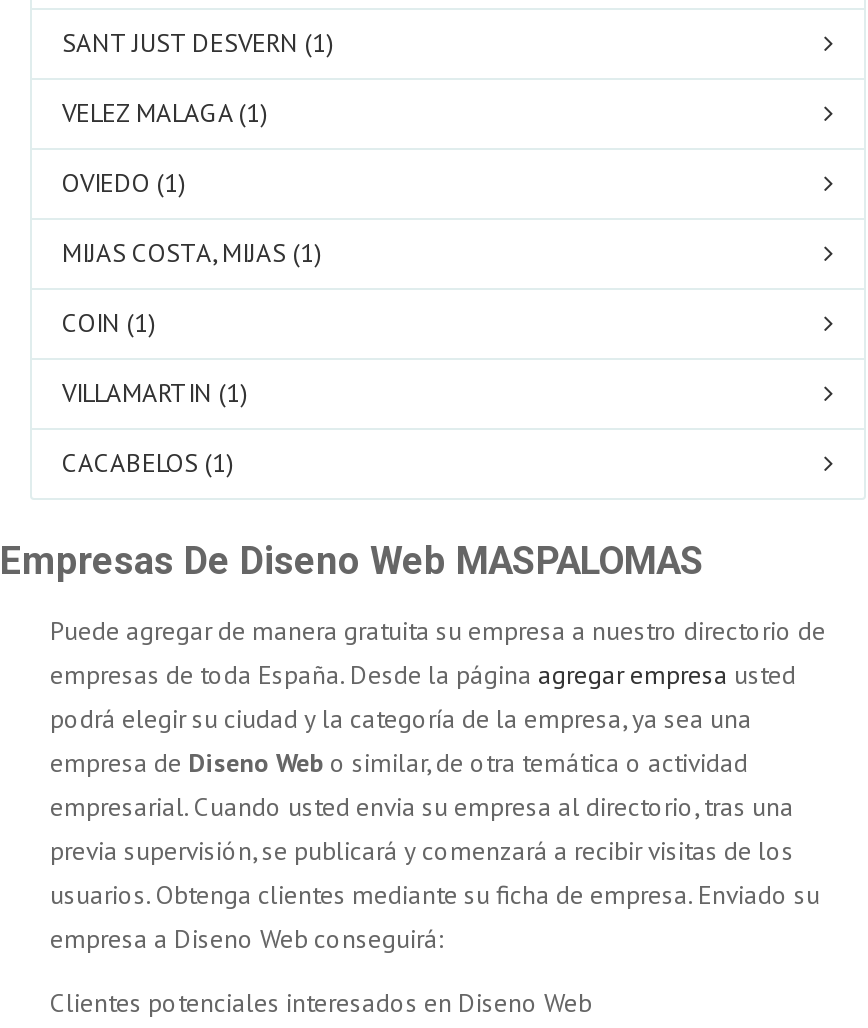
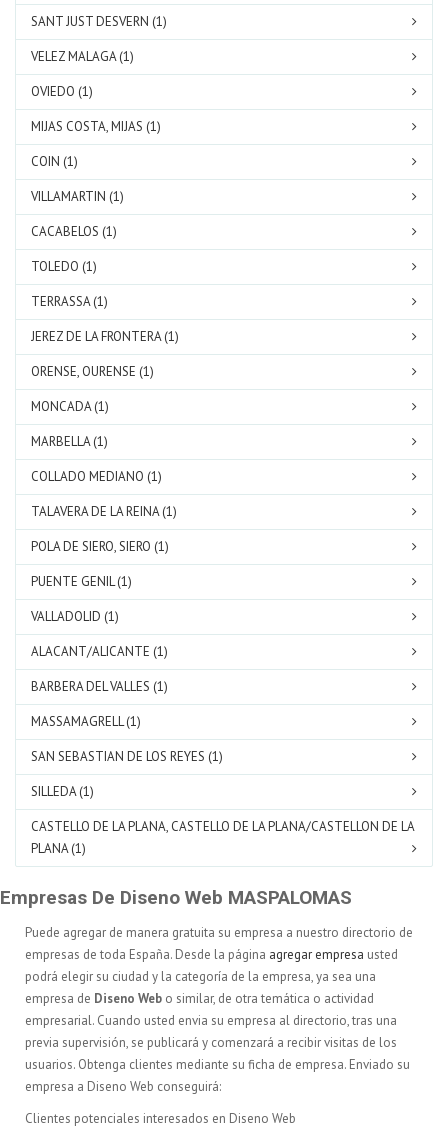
none -> [31,258,414,857] TOLEDO (1) | TERRASSA (1) | JEREZ DE LA FRONTERA (1) | ORENSE, OURENSE (1) | MONCADA (1) | MARBELLA (1) | COLLADO MEDIANO (1) | TALAVERA DE LA REINA (1) | POLA DE SIERO, SIERO (1) | PUENTE GENIL (1) | VALLADOLID (1) | ALACANT/ALICANTE (1) | BARBERA DEL VALLES (1) | MASSAMAGRELL (1) | SAN SEBASTIAN DE LOS REYES (1) | SILLEDA (1) | CASTELLO DE LA PLANA, CASTELLO DE LA PLANA/CASTELLON DE LA | PLANA (1)

